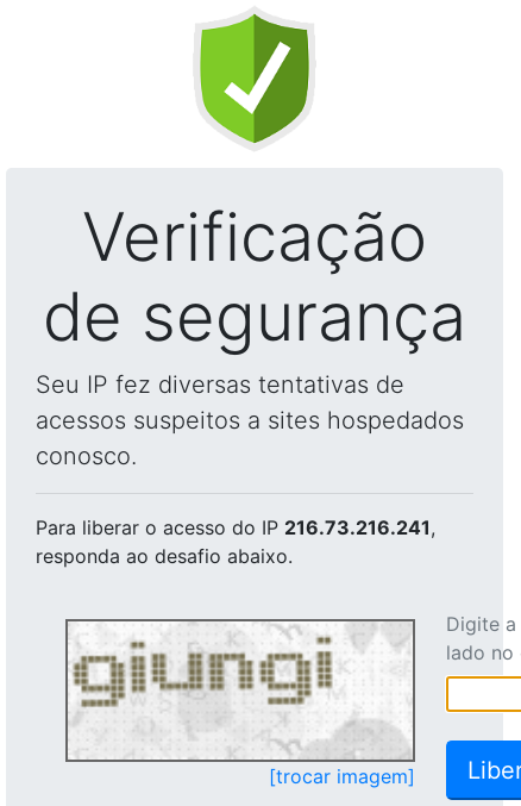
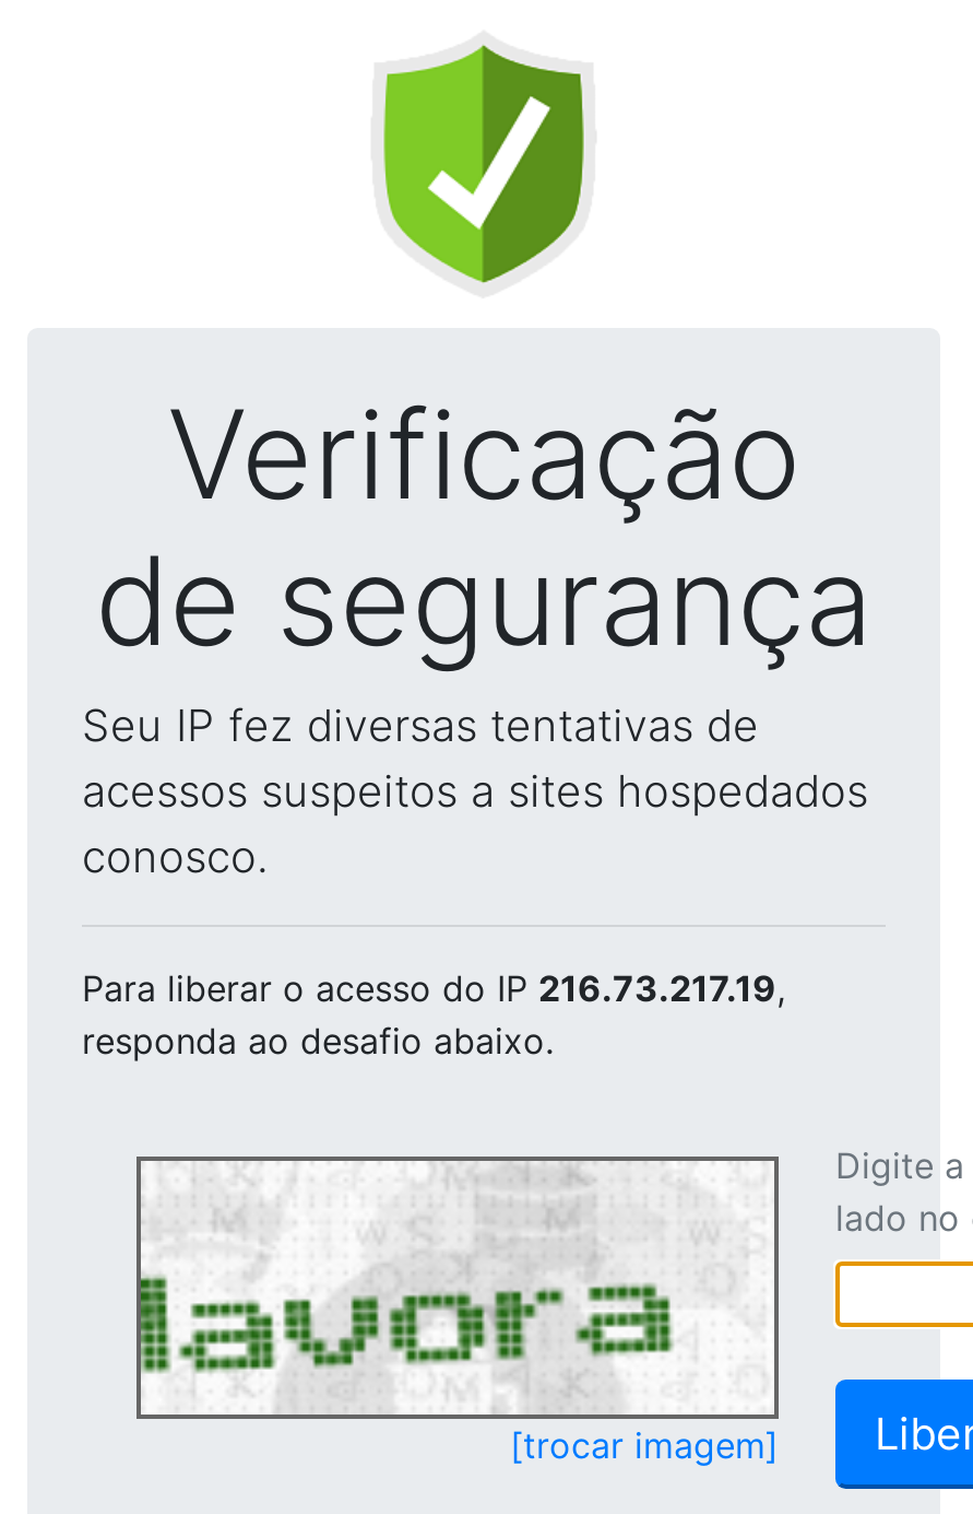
[36,516,435,539] Para liberar o acesso do IP 216.73.216.241, -> [82,966,785,1010] Para liberar o acesso do IP 216.73.217.19,
[68,624,410,757] [image] -> [139,1165,772,1412] [image]

